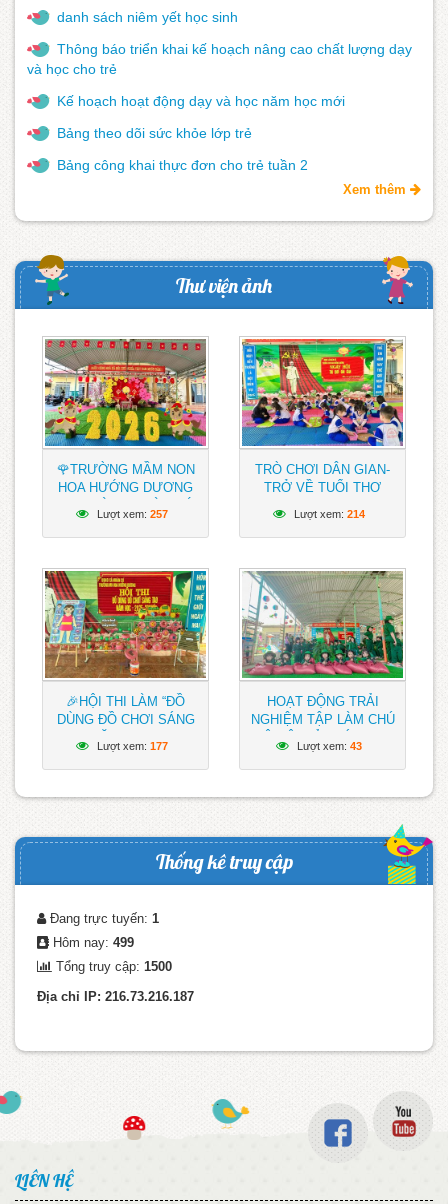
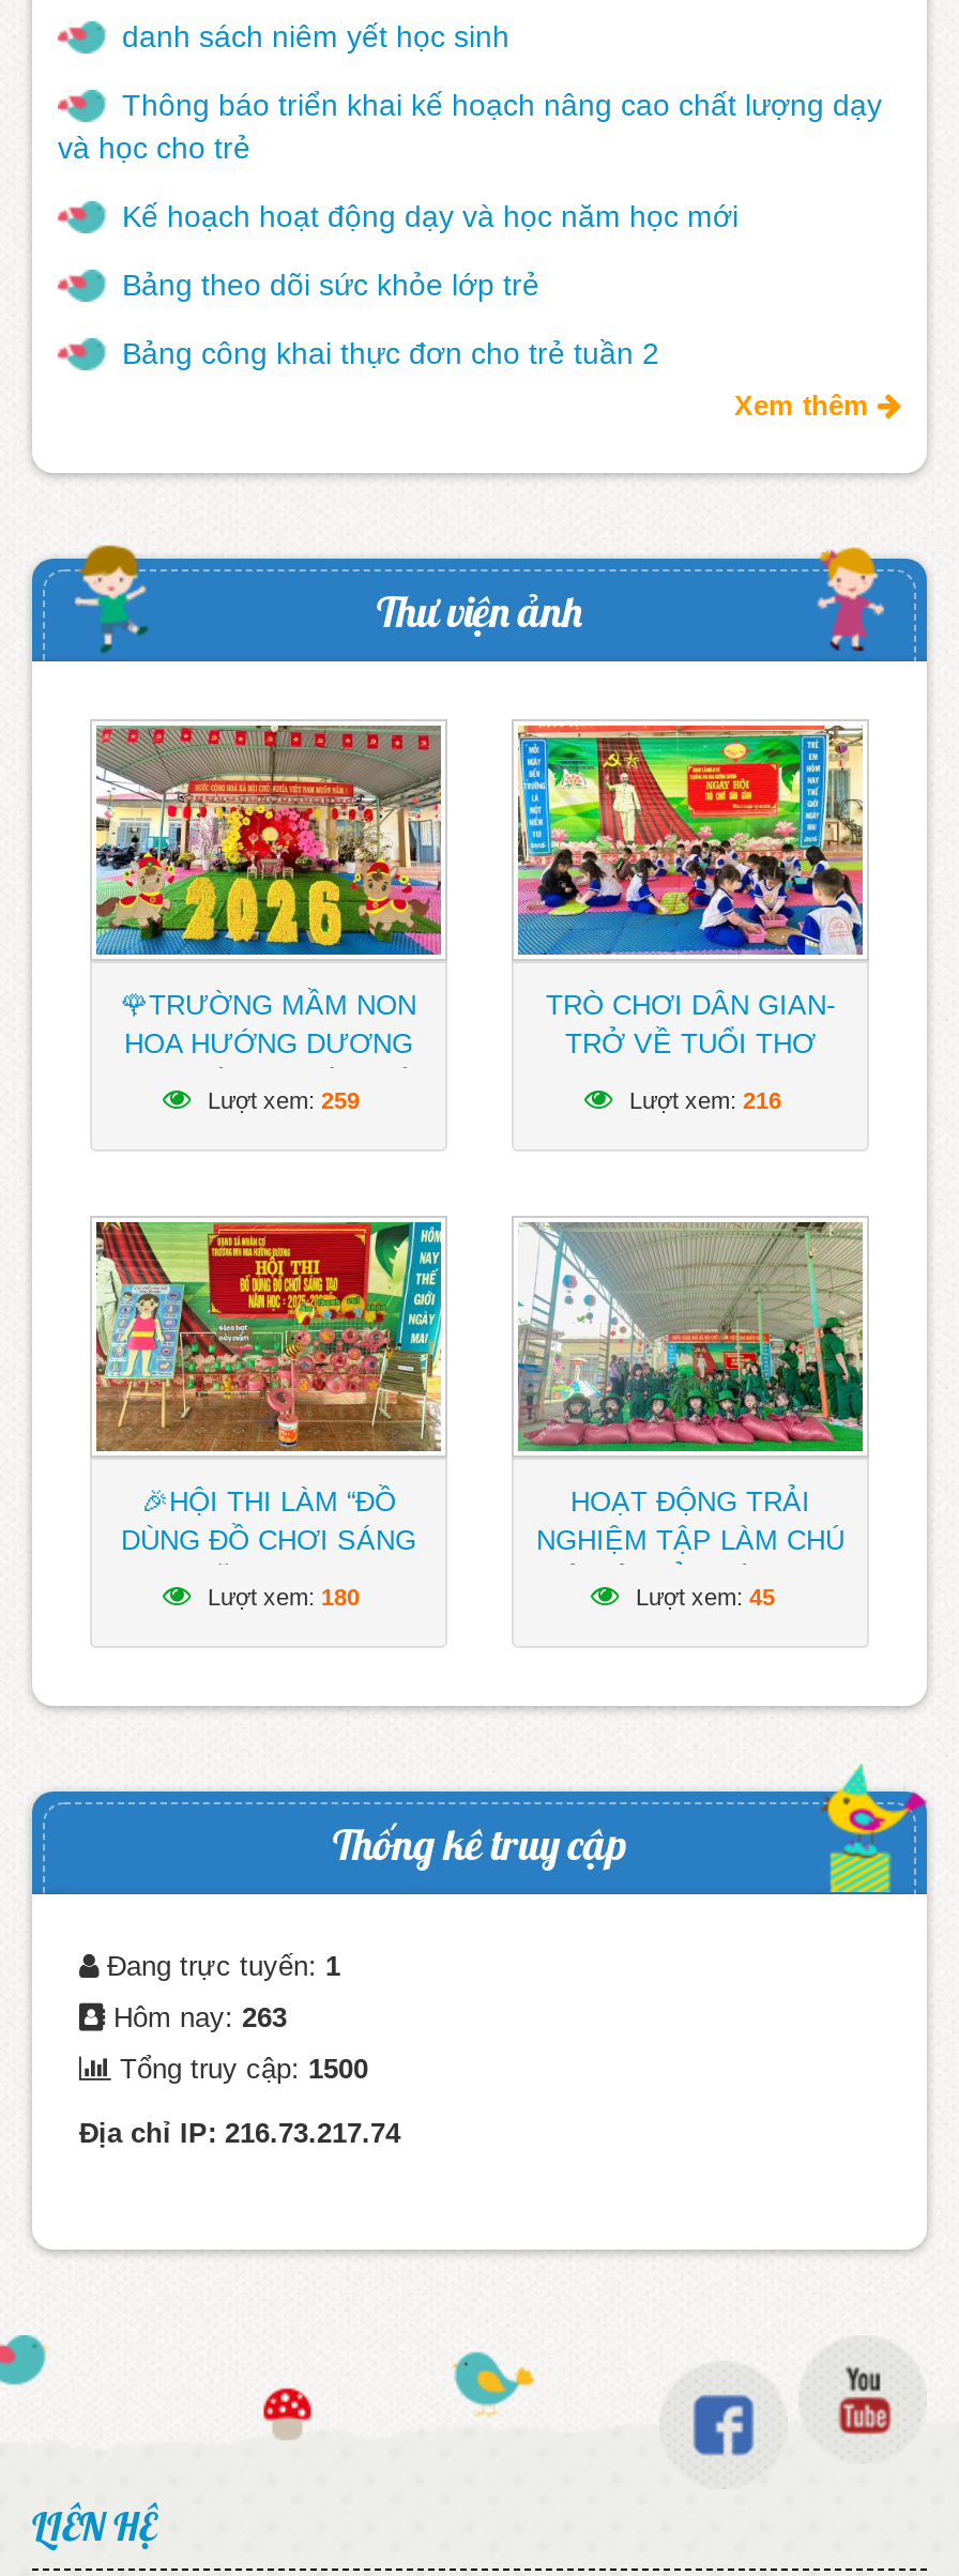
[94,508,168,520] Lượt xem: 257 -> [201,1087,360,1113] Lượt xem: 259
[291,508,365,520] Lượt xem: 214 -> [623,1087,781,1113] Lượt xem: 216
[94,740,168,752] Lượt xem: 177 -> [201,1585,360,1610] Lượt xem: 180
[294,740,362,752] Lượt xem: 43 -> [629,1585,775,1610] Lượt xem: 45
[49,935,134,950] Hôm nay: 499 -> [105,2002,287,2034] Hôm nay: 263
[37,989,194,1004] Địa chỉ IP: 216.73.216.187 -> [79,2118,400,2150] Địa chỉ IP: 216.73.217.74

